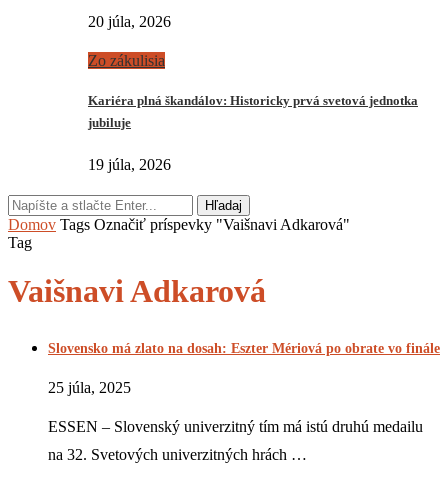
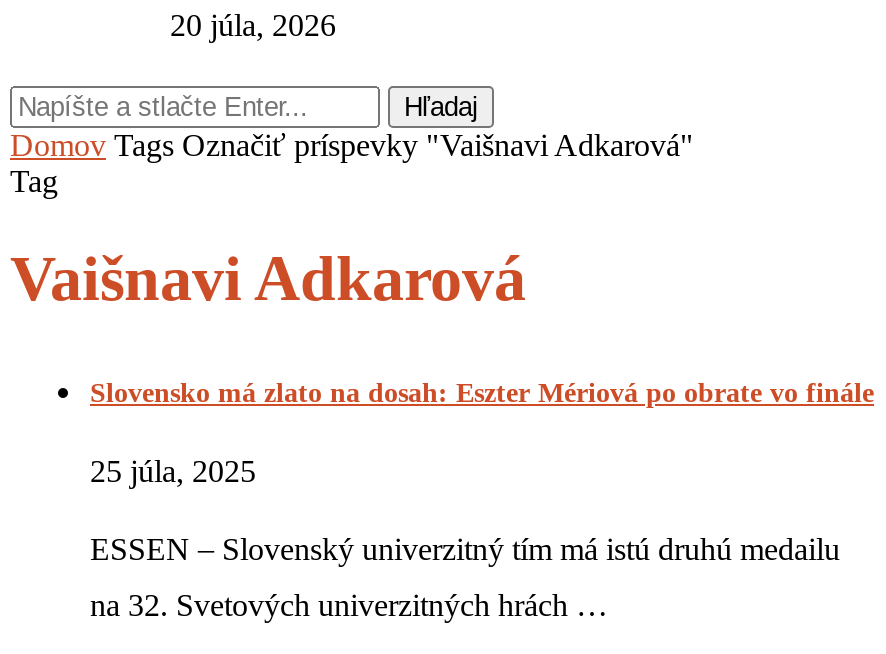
[88,51,418,173] Zo zákulisia | Kariéra plná škandálov: Historicky prvá svetová jednotka | jubiluje | 19 júla, 2026 -> none

